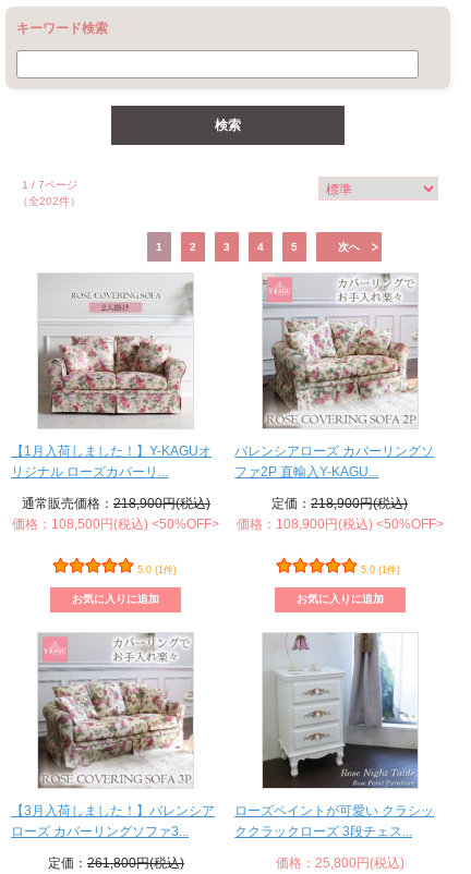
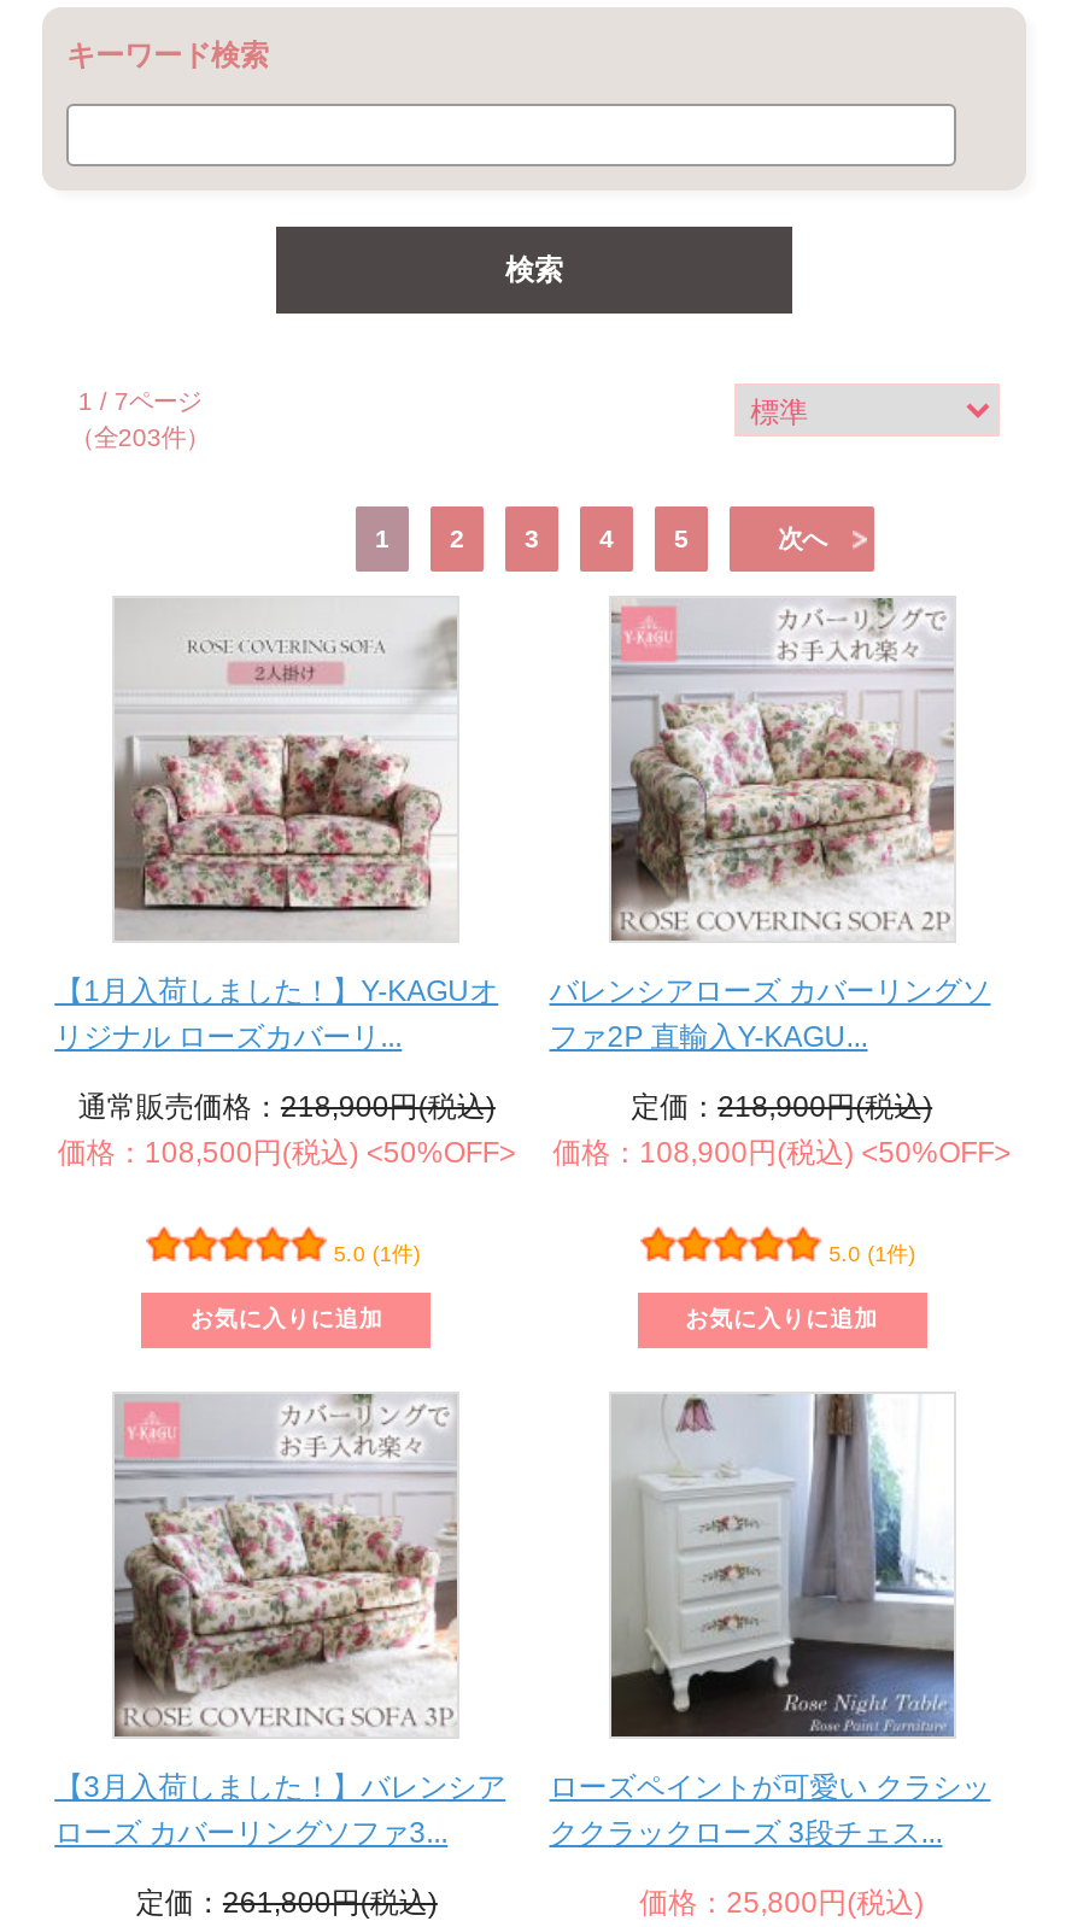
[18,195,81,207] （全202件） -> [70,424,210,451] （全203件）

